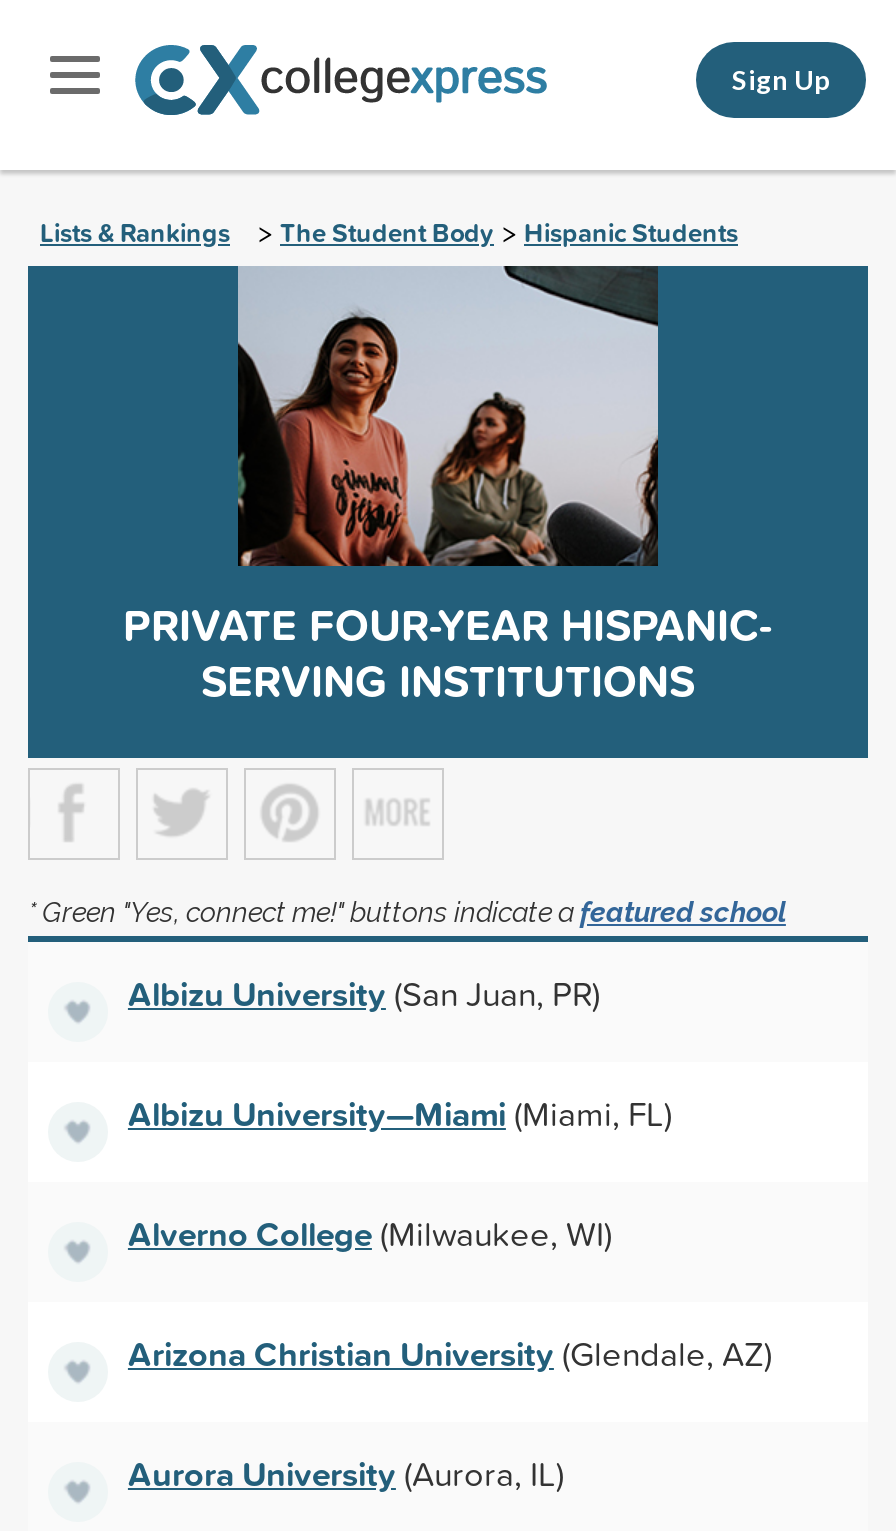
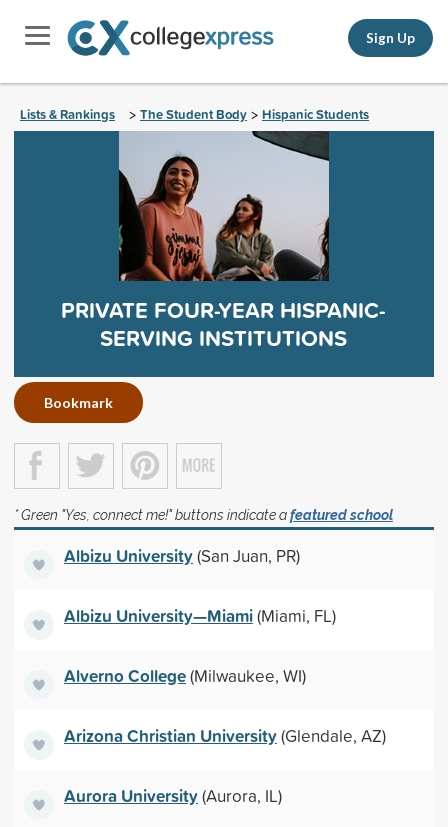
none -> [44,394,113,411] Bookmark

